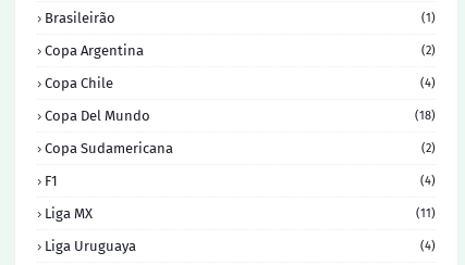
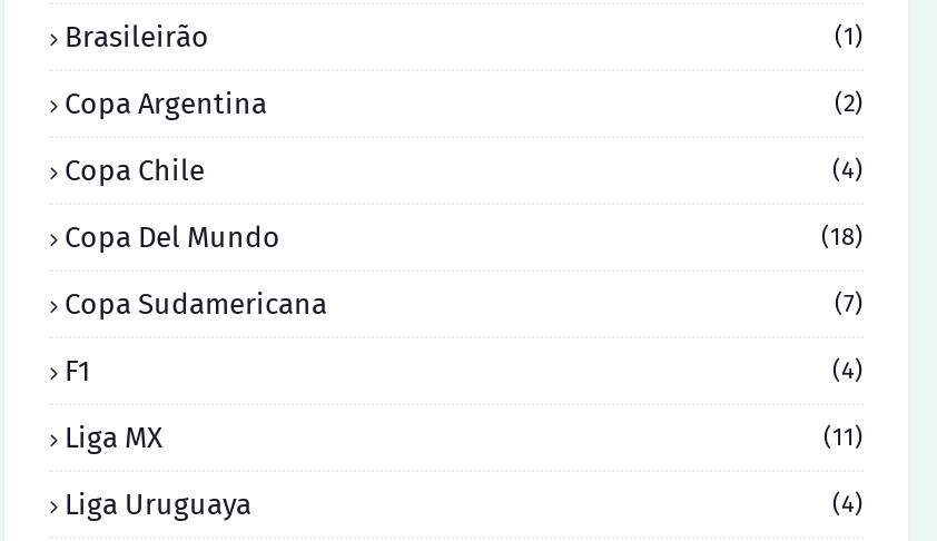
[421,141,436,155] (2) -> [835,289,864,318] (7)

